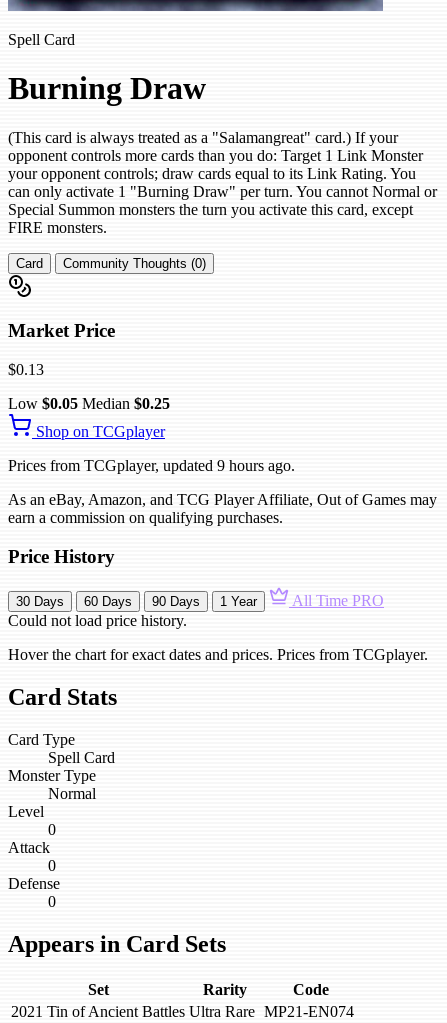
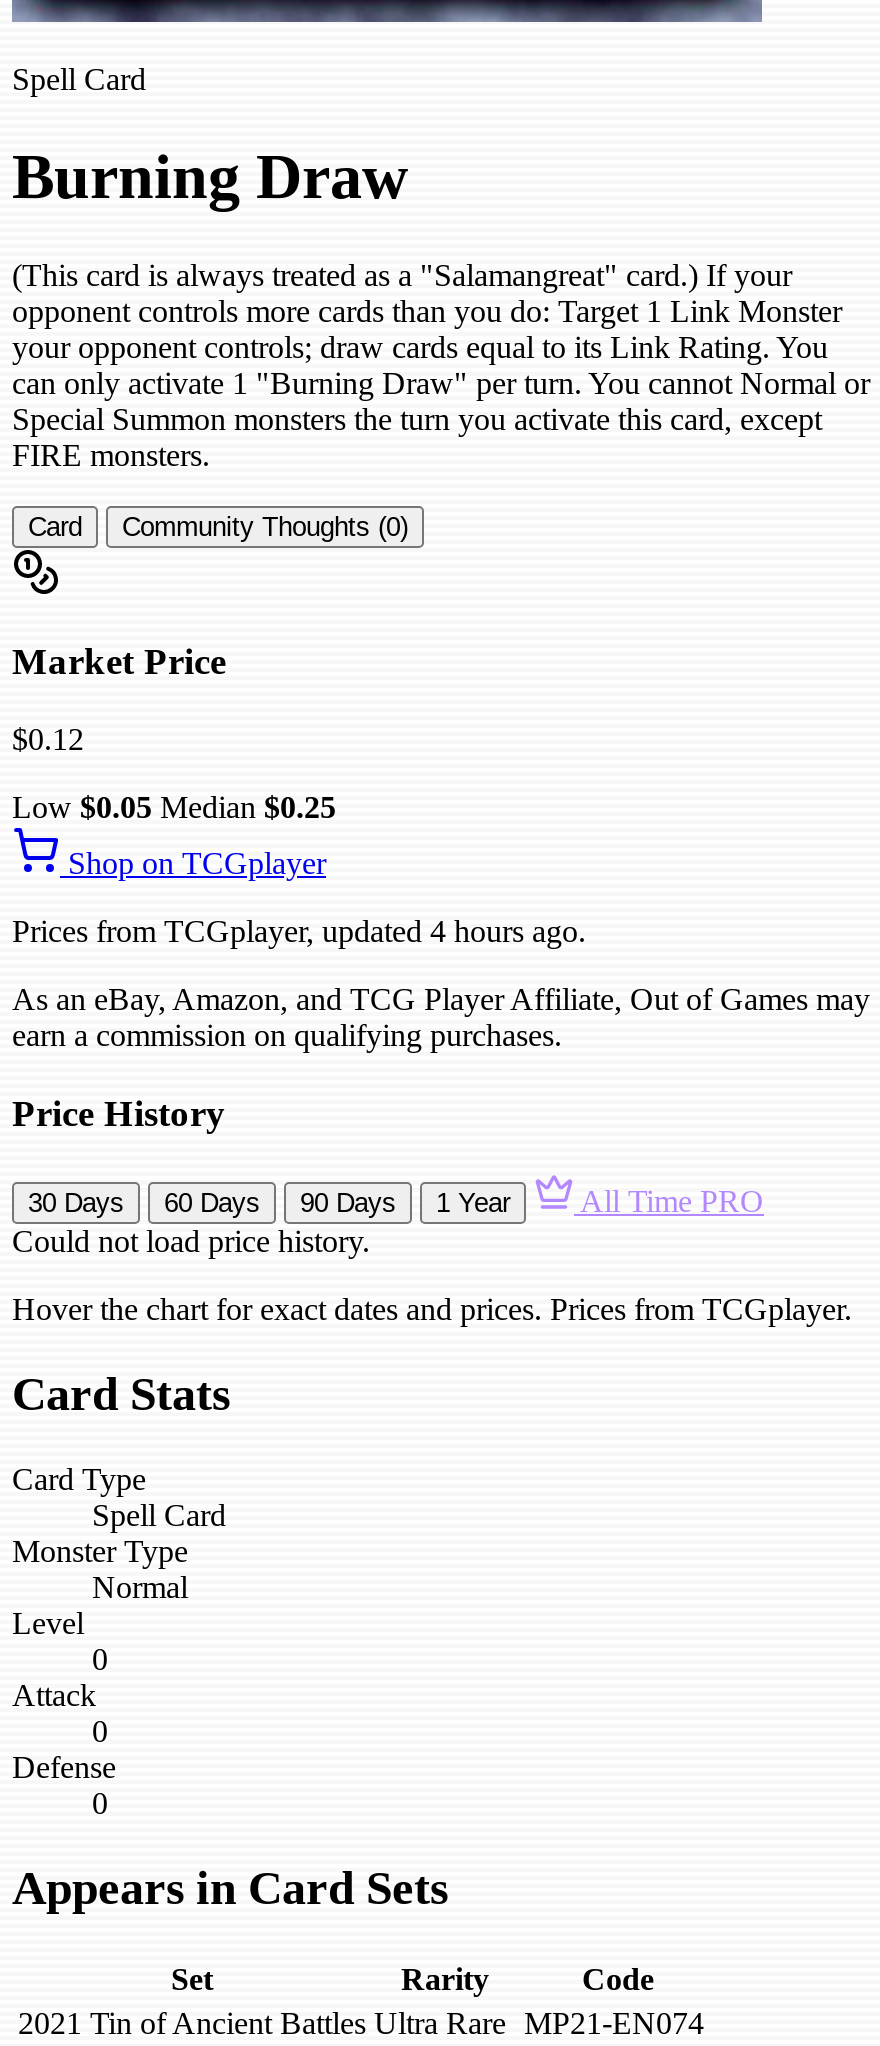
[8,361,44,378] $0.13 -> [12,722,84,756] $0.12
[8,457,295,474] Prices from TCGplayer, updated 9 hours ago. -> [12,914,586,948] Prices from TCGplayer, updated 4 hours ago.

